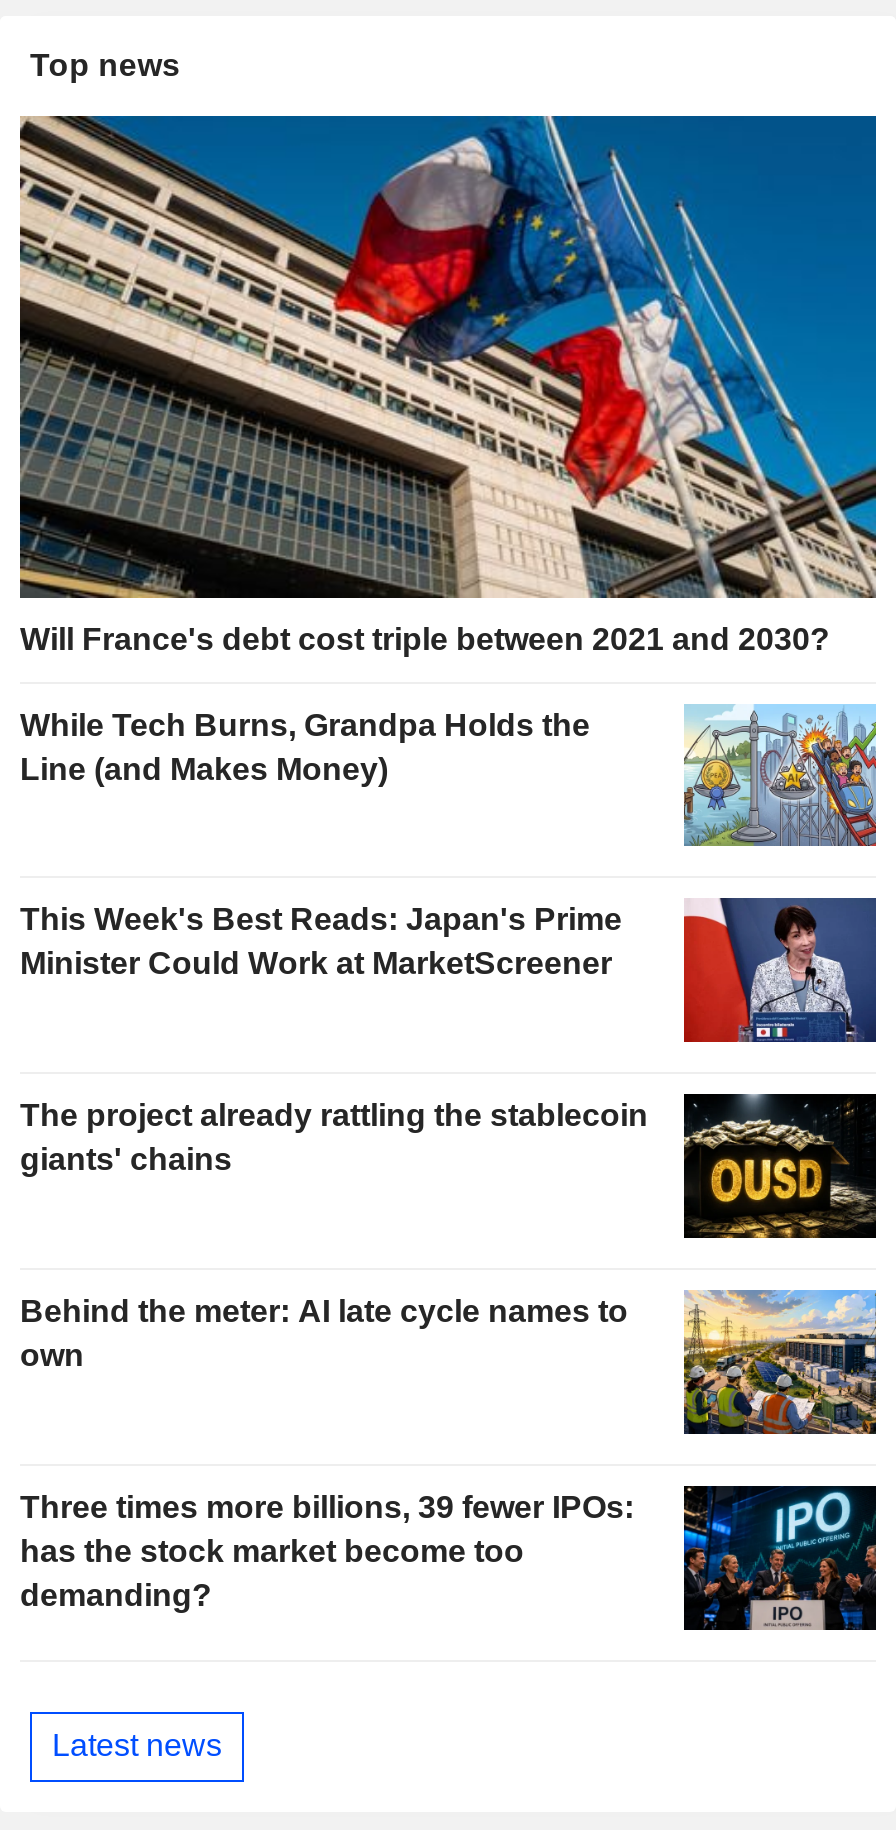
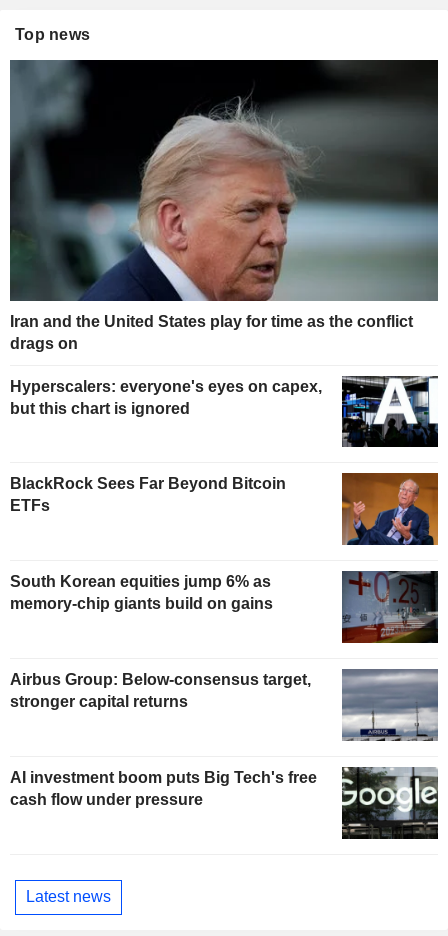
[20,114,878,655] [image] | Will France's debt cost triple between 2021 and 2030? -> [10,59,439,351] [image] | Iran and the United States play for time as the conflict | drags on
[20,707,590,785] While Tech Burns, Grandpa Holds the | Line (and Makes Money) -> [10,377,322,416] Hyperscalers: everyone's eyes on capex, | but this chart is ignored
[684,704,878,848] [image] -> [341,375,439,448] [image]
[20,903,622,981] This Week's Best Reads: Japan's Prime | Minister Could Work at MarketScreener -> [10,475,286,514] BlackRock Sees Far Beyond Bitcoin | ETFs
[684,896,878,1044] [image] -> [341,472,439,546] [image]
[20,1098,648,1176] The project already rattling the stablecoin | giants' chains -> [10,573,273,612] South Korean equities jump 6% as | memory-chip giants build on gains
[682,1092,870,1240] [image] -> [341,570,438,644] [image]
[20,1288,876,1434] [image] | Behind the meter: AI late cycle names to | own -> [10,668,438,742] [image] | Airbus Group: Below-consensus target, | stronger capital returns
[20,1484,878,1630] [image] | Three times more billions, 39 fewer IPOs: | has the stock market become too | demanding? -> [10,766,438,839] [image] | AI investment boom puts Big Tech's free | cash flow under pressure

